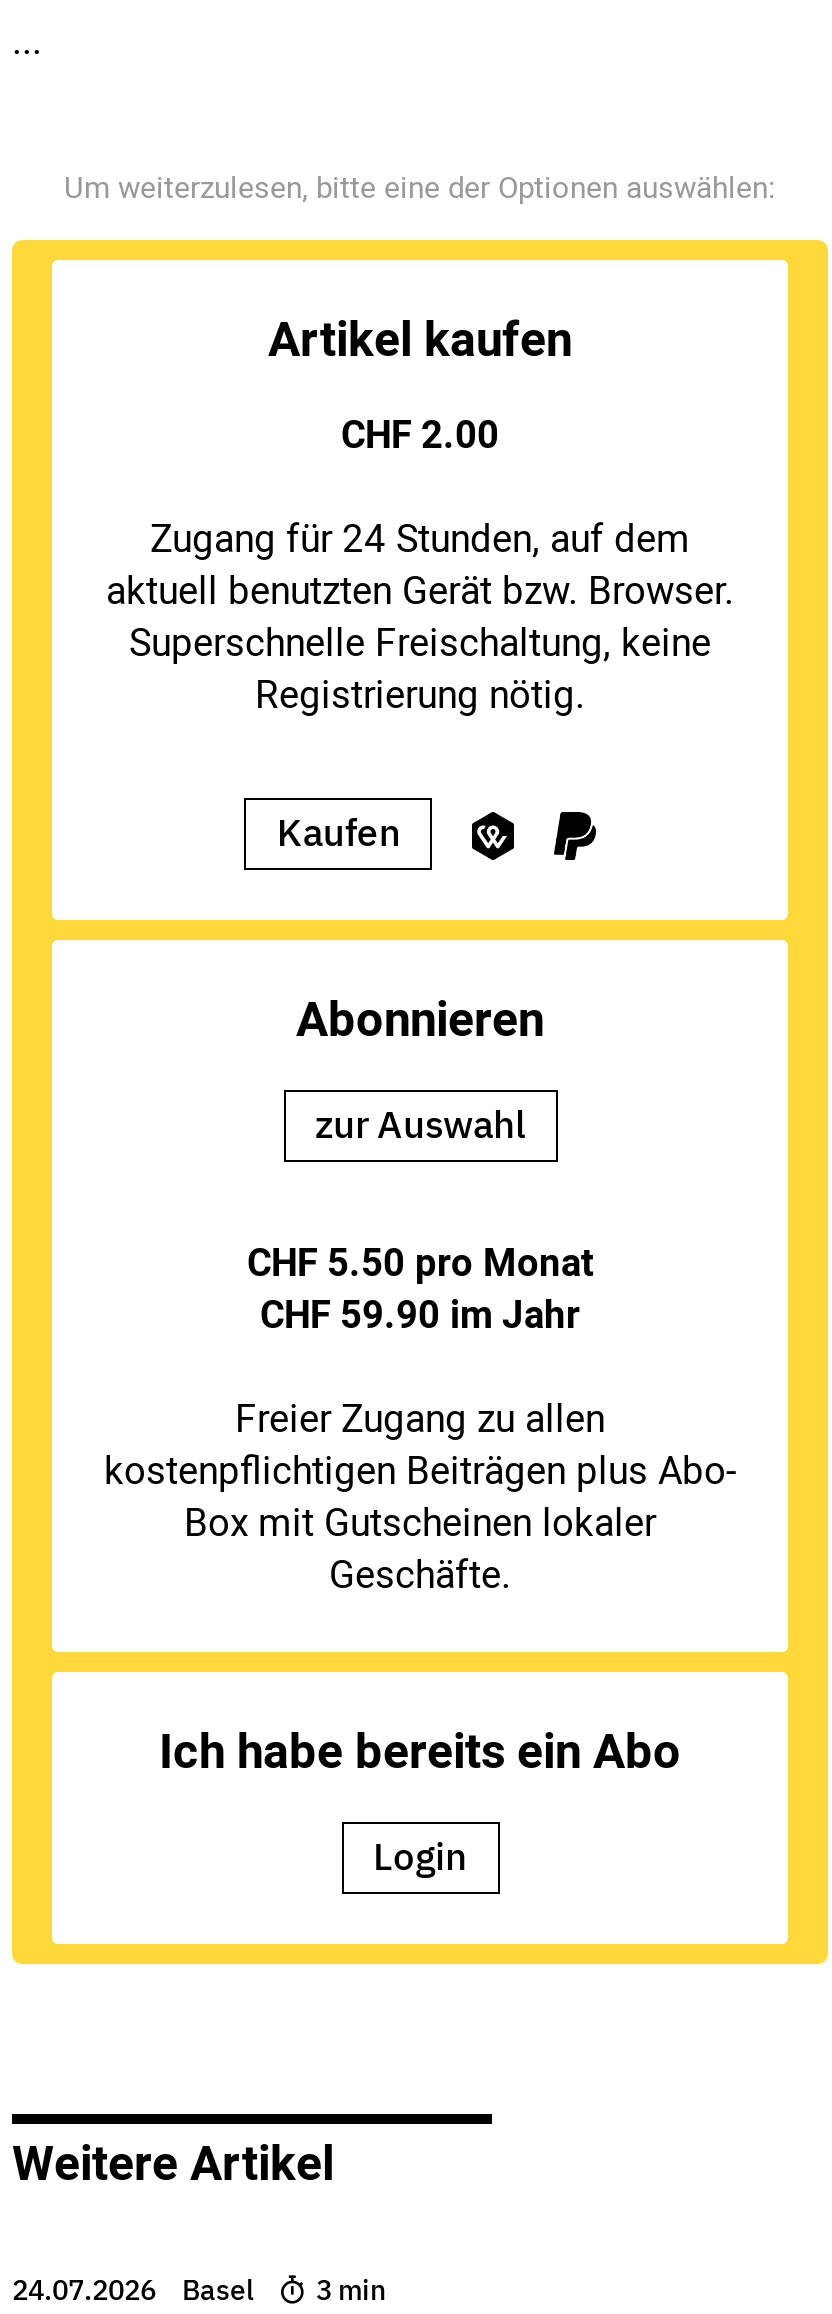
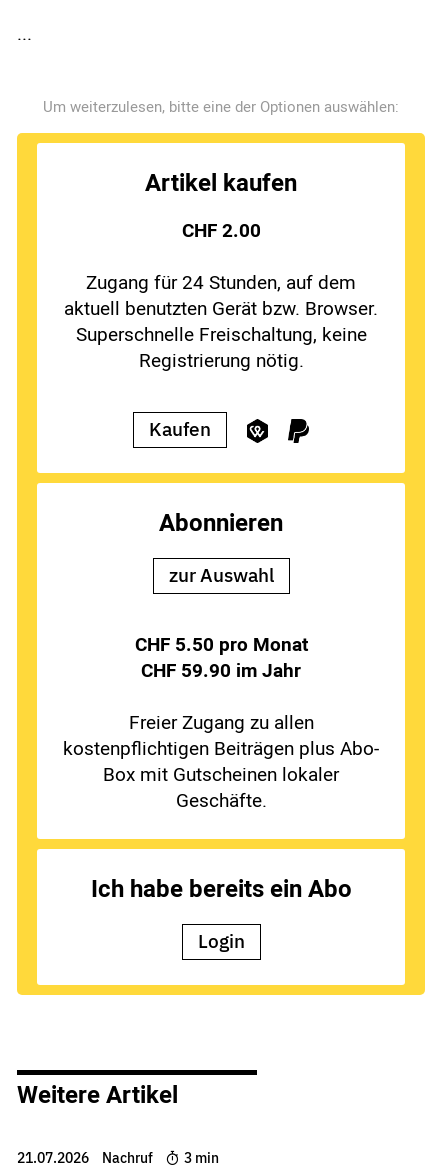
[12,2272,254,2308] 24.07.2026 | Basel -> [17,1149,153,1167] 21.07.2026 | Nachruf

